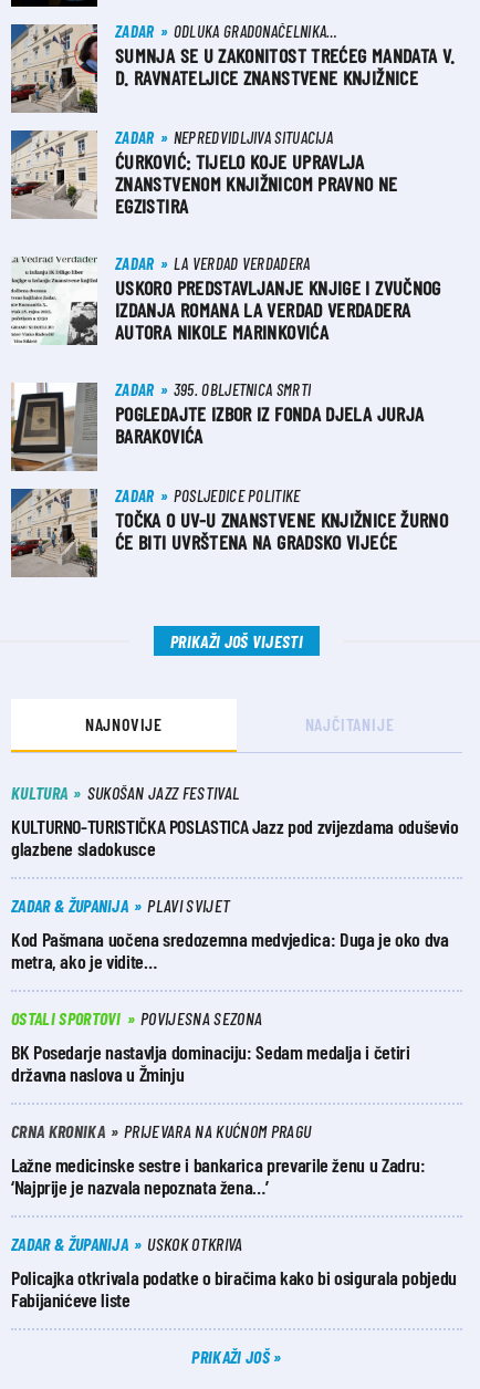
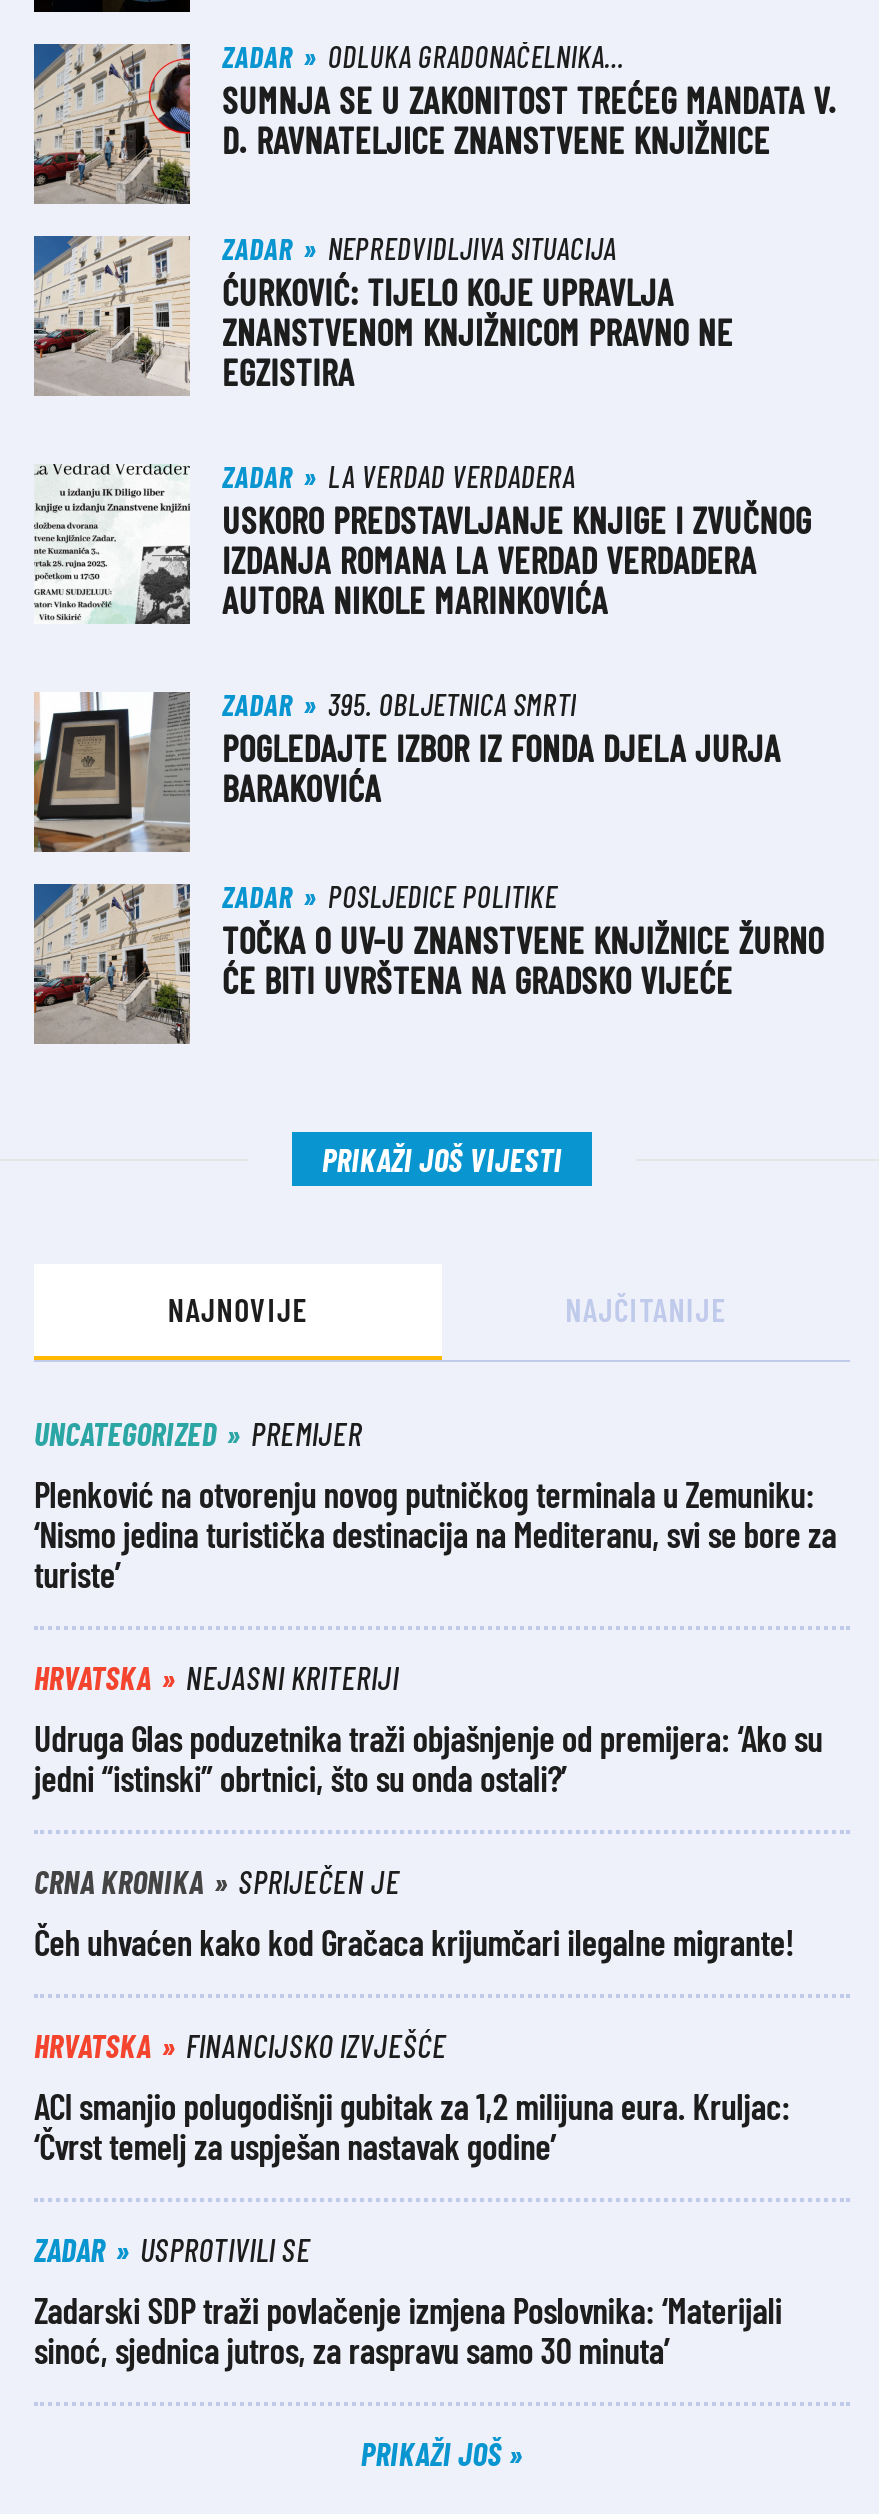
[11,782,459,1086] KULTURA | SUKOŠAN JAZZ FESTIVAL | KULTURNO-TURISTIČKA POSLASTICA Jazz pod zvijezdama oduševio | glazbene sladokusce | ZADAR & ŽUPANIJA | PLAVI SVIJET | Kod Pašmana uočena sredozemna medvjedica: Duga je oko dva | metra, ako je vidite… | OSTALI SPORTOVI | POVIJESNA SEZONA | BK Posedarje nastavlja dominaciju: Sedam medalja i četiri | državna naslova u Žminju -> [34,1414,836,1800] UNCATEGORIZED | PREMIJER | Plenković na otvorenju novog putničkog terminala u Zemuniku: | ‘Nismo jedina turistička destinacija na Mediteranu, svi se bore za | turiste’ | HRVATSKA | NEJASNI KRITERIJI | Udruga Glas poduzetnika traži objašnjenje od premijera: ‘Ako su | jedni “istinski” obrtnici, što su onda ostali?’
[11,1120,457,1312] PRIJEVARA NA KUĆNOM PRAGU | Lažne medicinske sestre i bankarica prevarile ženu u Zadru: | ‘Najprije je nazvala nepoznata žena…’ | ZADAR & ŽUPANIJA | USKOK OTKRIVA | Policajka otkrivala podatke o biračima kako bi osigurala pobjedu | Fabijanićeve liste -> [34,1862,794,2372] SPRIJEČEN JE | Čeh uhvaćen kako kod Gračaca krijumčari ilegalne migrante! | HRVATSKA | FINANCIJSKO IZVJEŠĆE | ACI smanjio polugodišnji gubitak za 1,2 milijuna eura. Kruljac: | ‘Čvrst temelj za uspješan nastavak godine’ | ZADAR | USPROTIVILI SE | Zadarski SDP traži povlačenje izmjena Poslovnika: ‘Materijali | sinoć, sjednica jutros, za raspravu samo 30 minuta’
moved [11,1120,105,1141] -> [34,1862,204,1900]: CRNA KRONIKA

